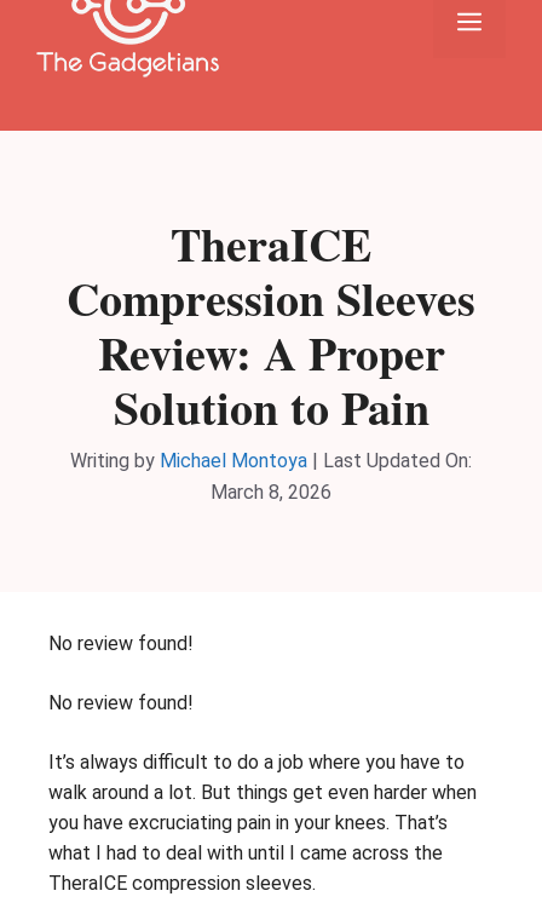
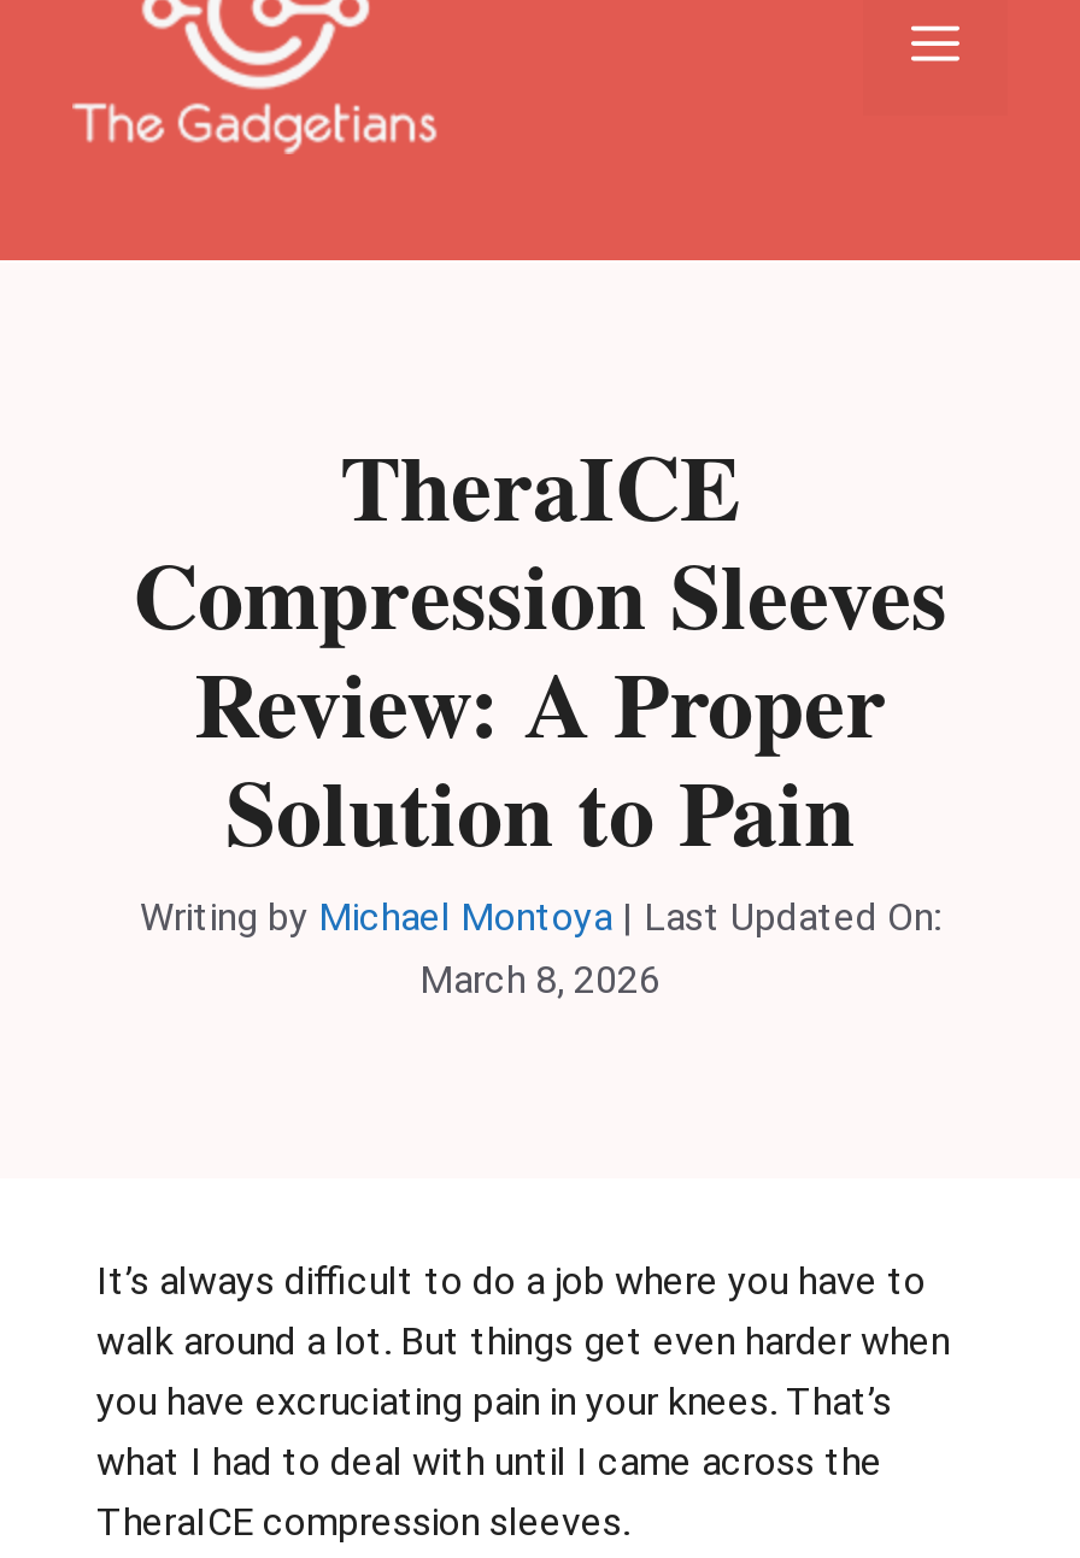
[48,632,194,714] No review found! | No review found! -> none

